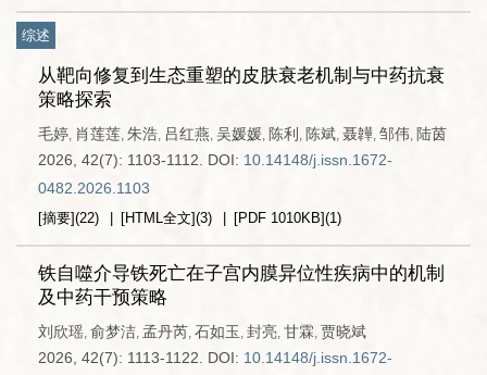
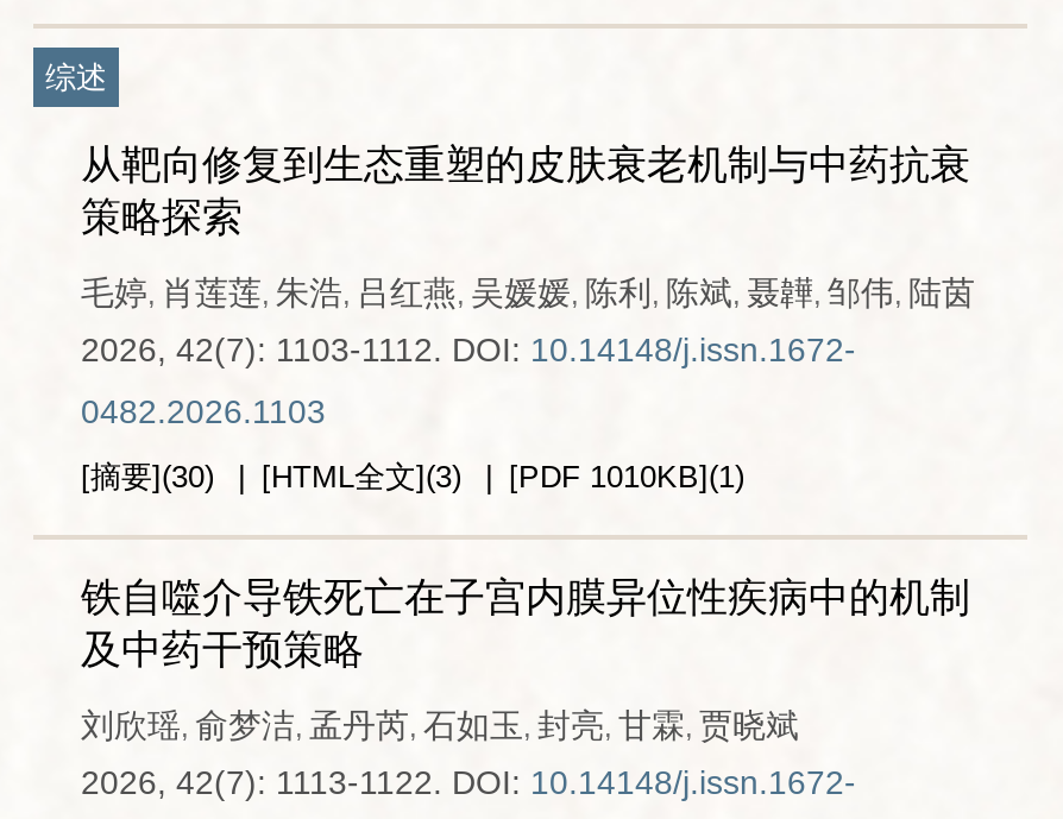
[38,210,341,226] [摘要](22) [HTML全文](3) [PDF 1010KB](1) -> [81,459,744,494] [摘要](30) [HTML全文](3) [PDF 1010KB](1)

